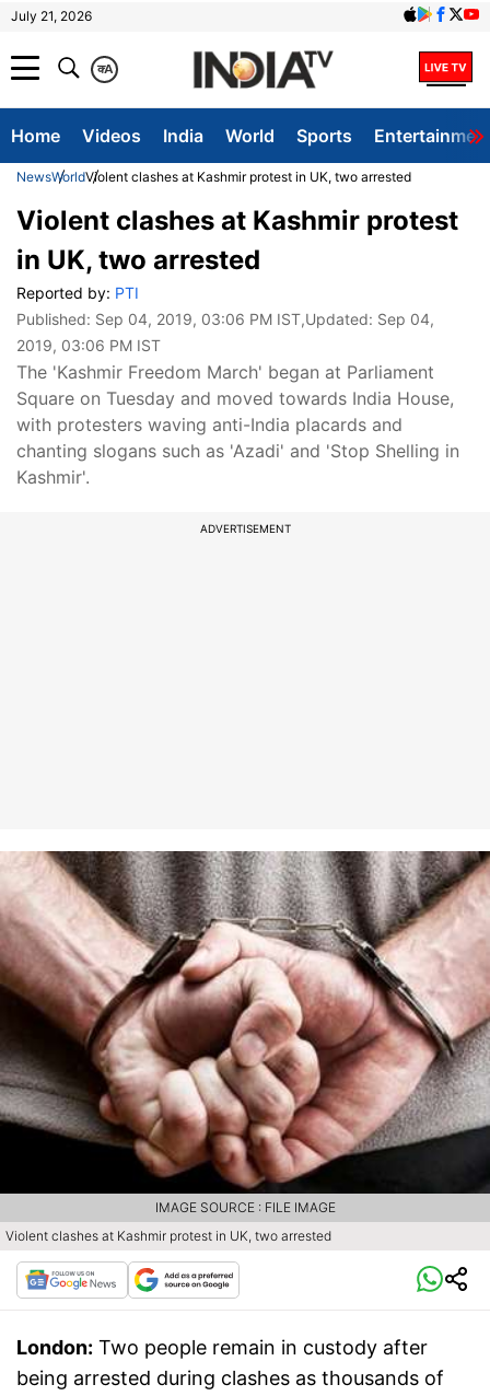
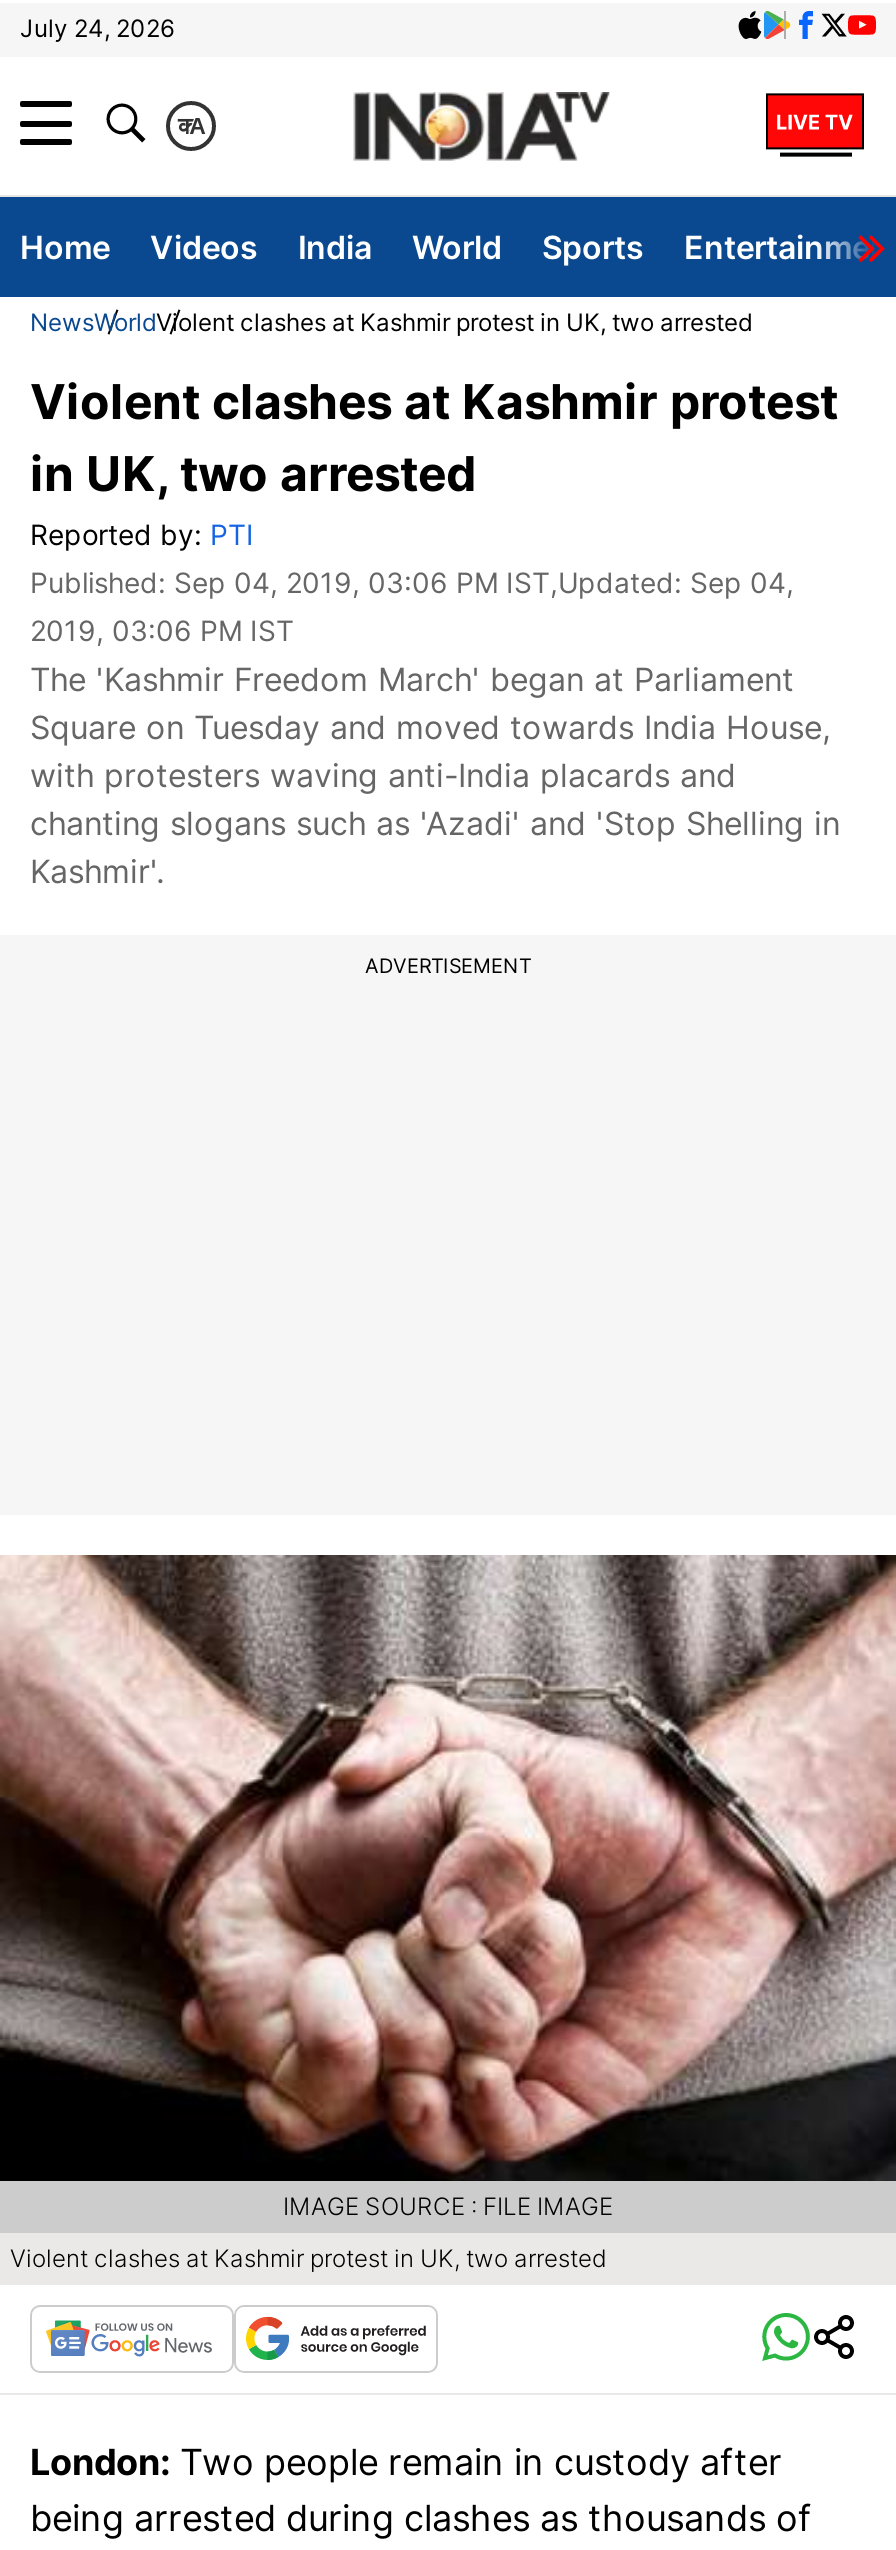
[11,8,92,24] July 21, 2026 -> [20,13,174,43] July 24, 2026

